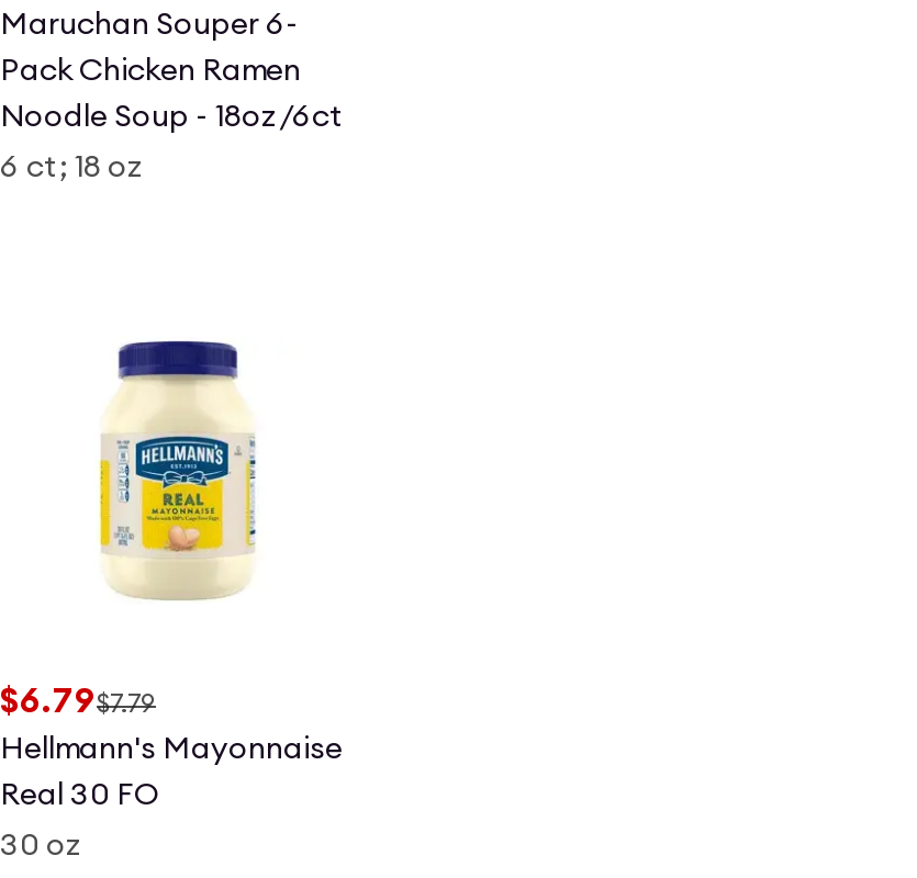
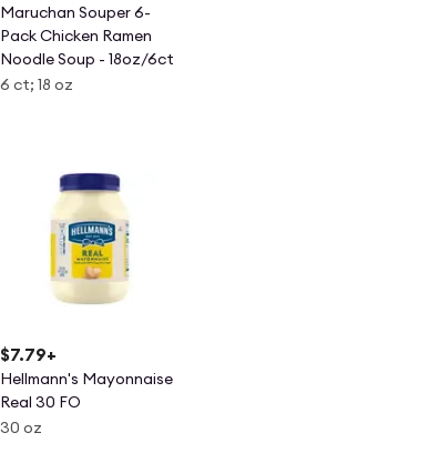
[0,684,156,719] $6.79$7.79 -> [0,346,57,364] $7.79+

